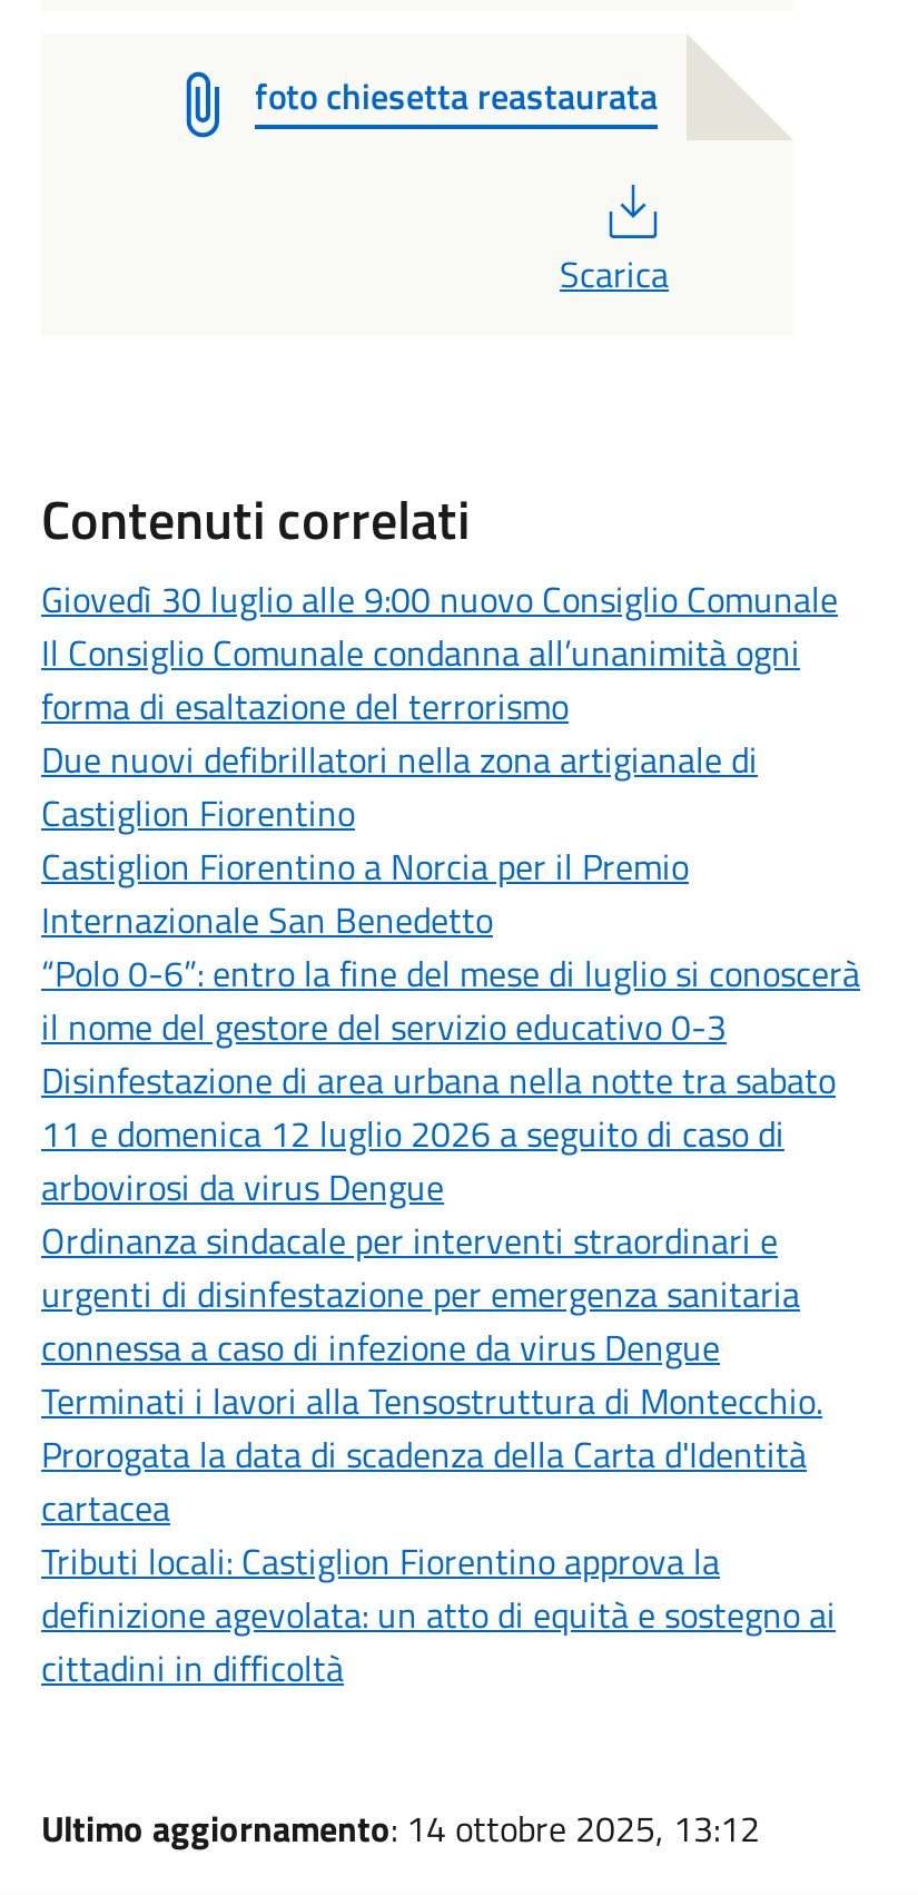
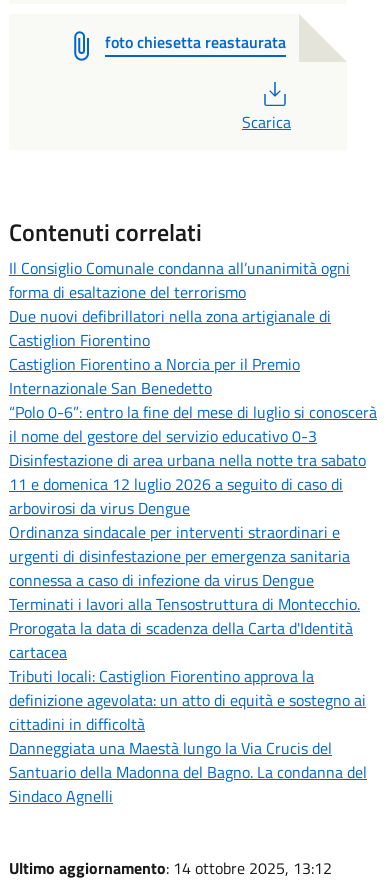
[41,572,838,625] Giovedì 30 luglio alle 9:00 nuovo Consiglio Comunale -> none
moved [41,625,860,1694] -> [9,256,377,736]: Il Consiglio Comunale condanna all’unanimità ogni | forma di esaltazione del terrorismo | Due nuovi defibrillatori nella zona artigianale di | ... | definizione agevolata: un atto di equità e sostegno ai | cittadini in difficoltà
none -> [9,736,367,808] Danneggiata una Maestà lungo la Via Crucis del | Santuario della Madonna del Bagno. La condanna del | Sindaco Agnelli

